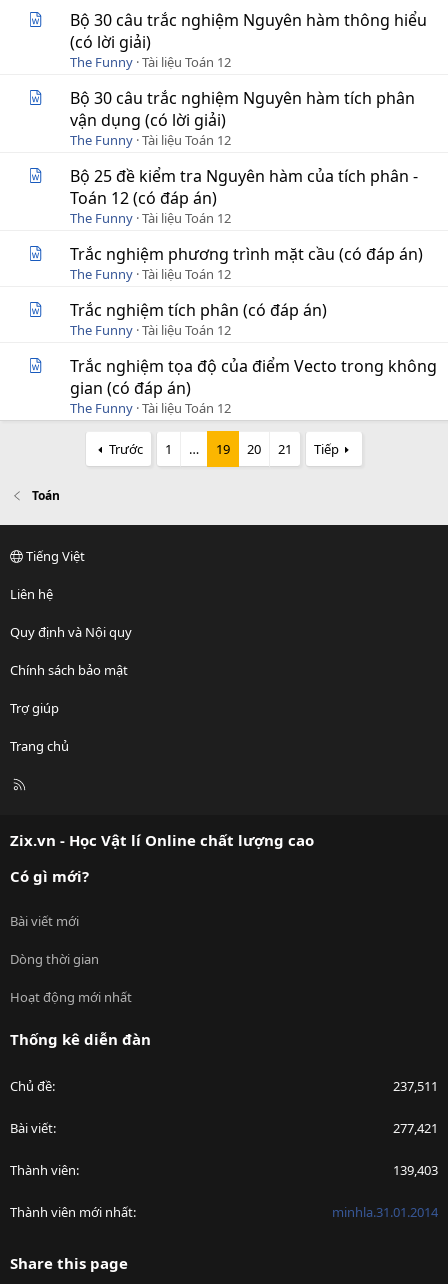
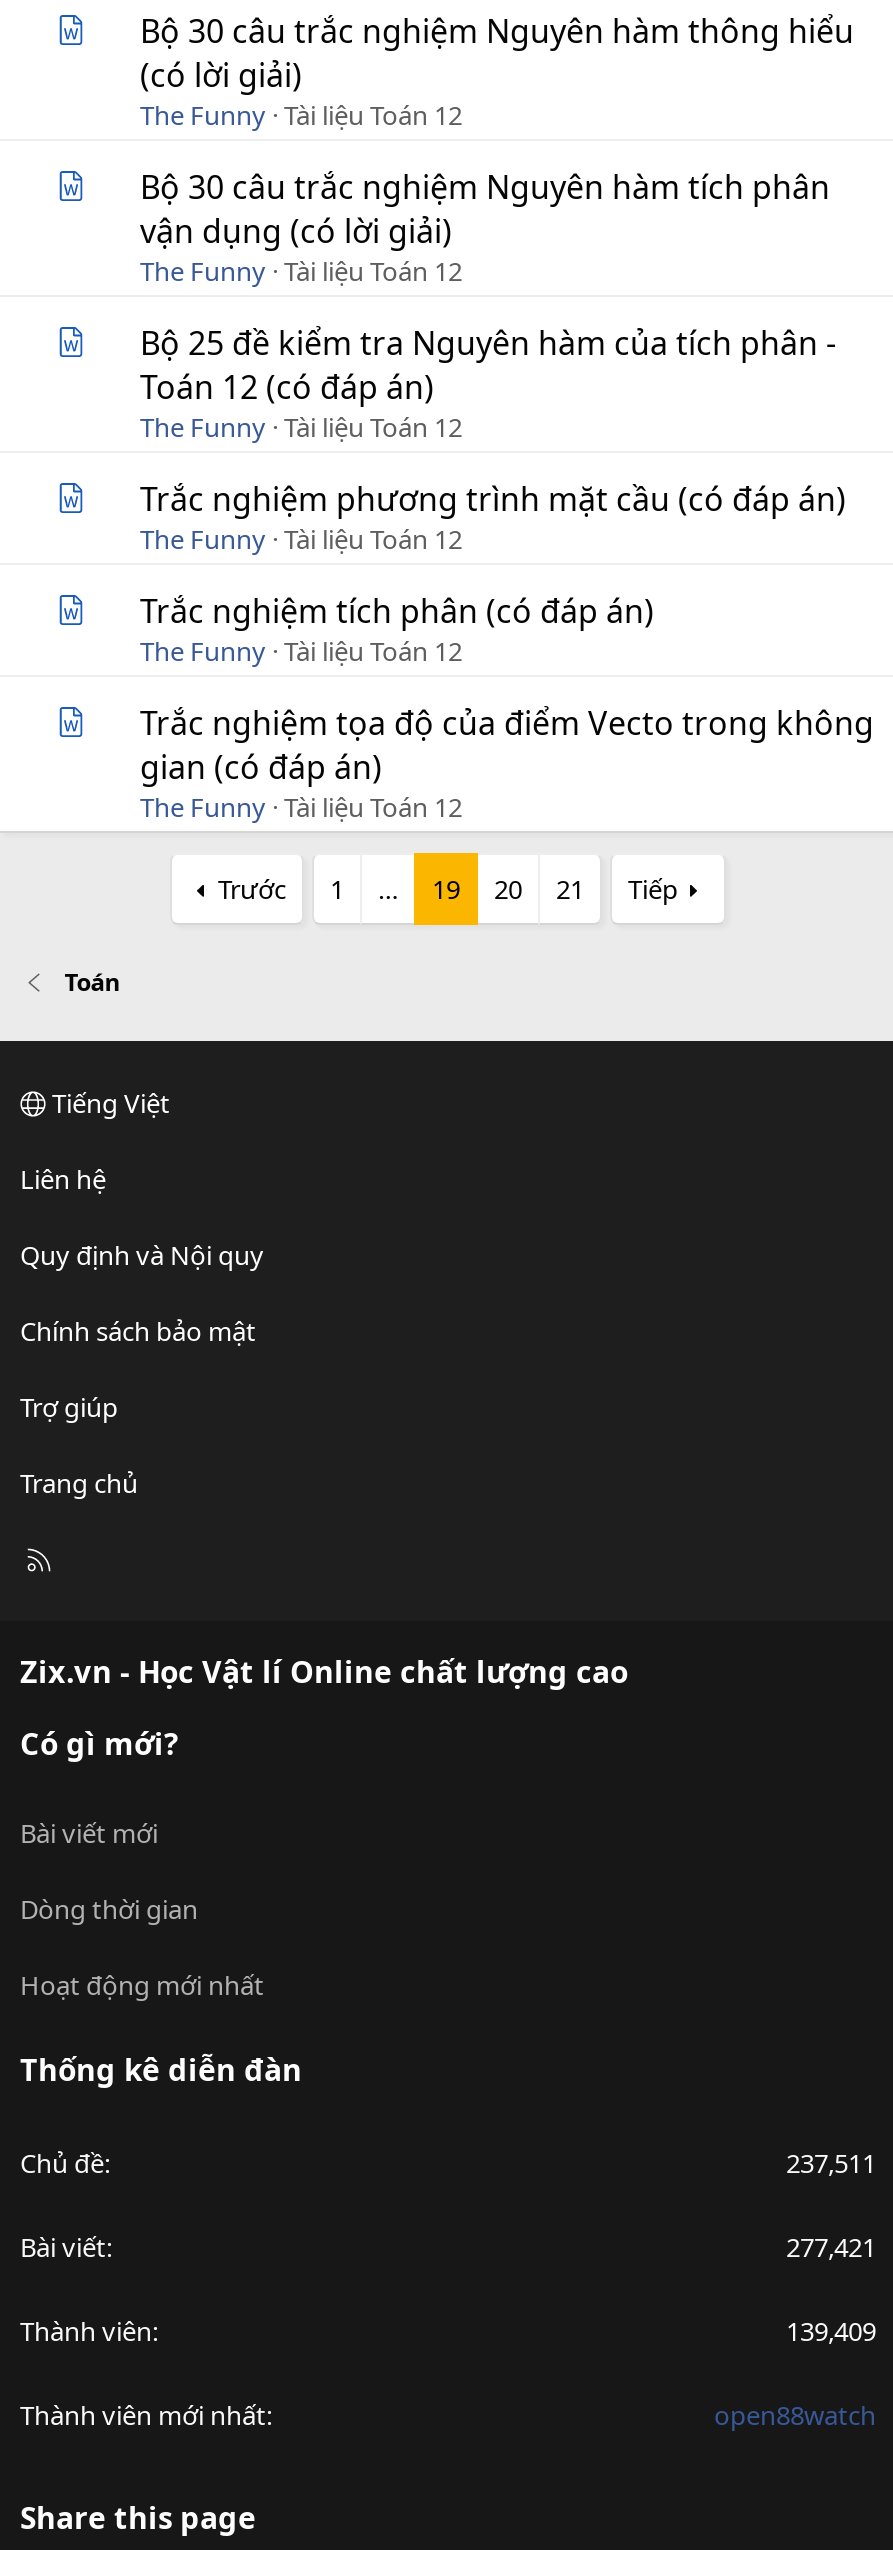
[393,1161,438,1179] 139,403 -> [786,2313,876,2349] 139,409
[332,1203,438,1221] minhla.31.01.2014 -> [714,2397,876,2433] open88watch

